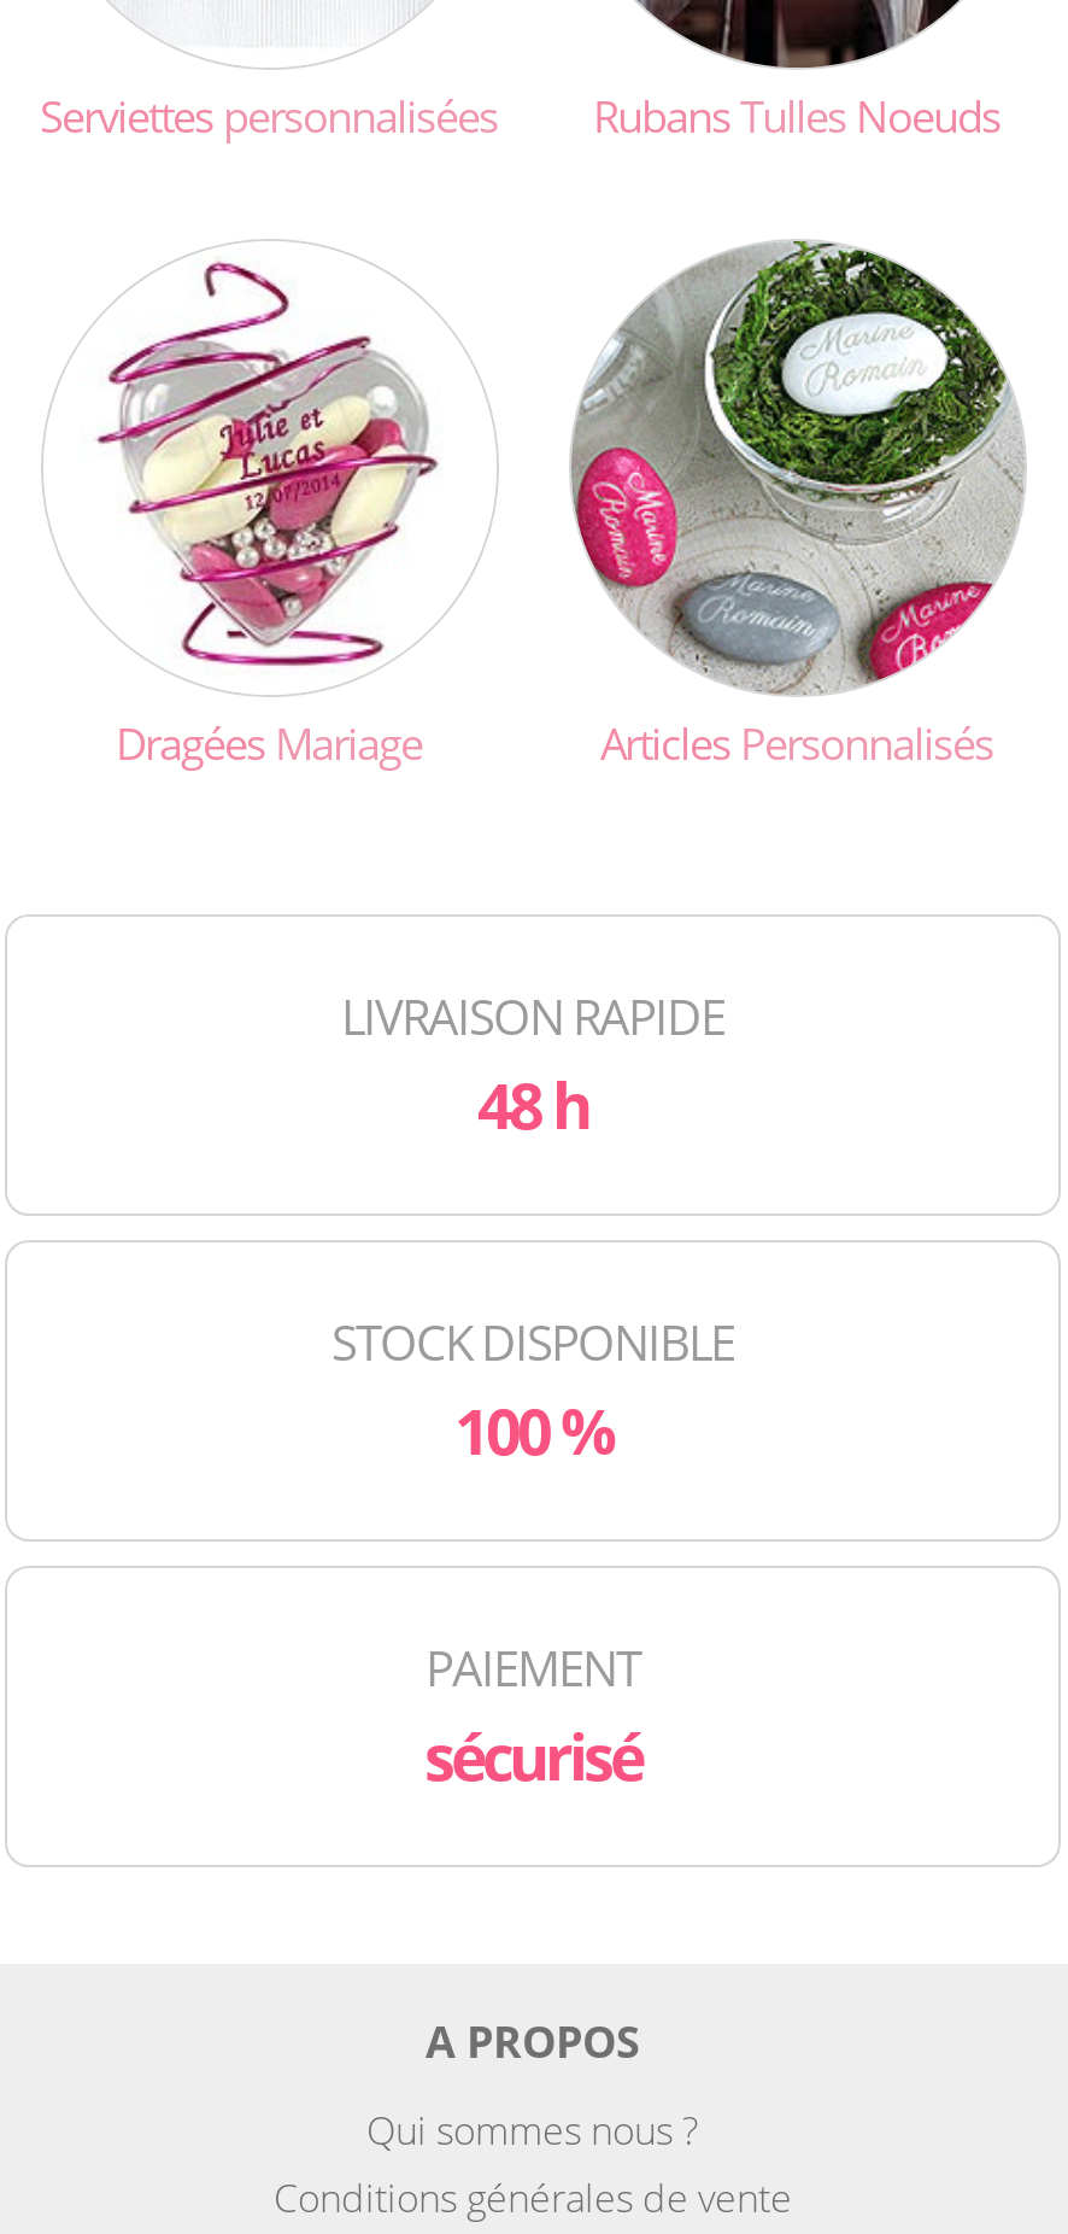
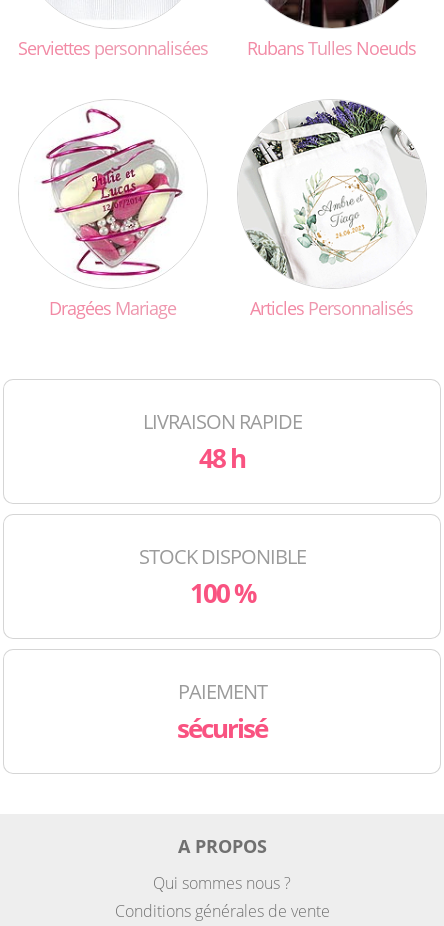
[571,239,1025,695] [image] -> [239,100,425,287] [image]

